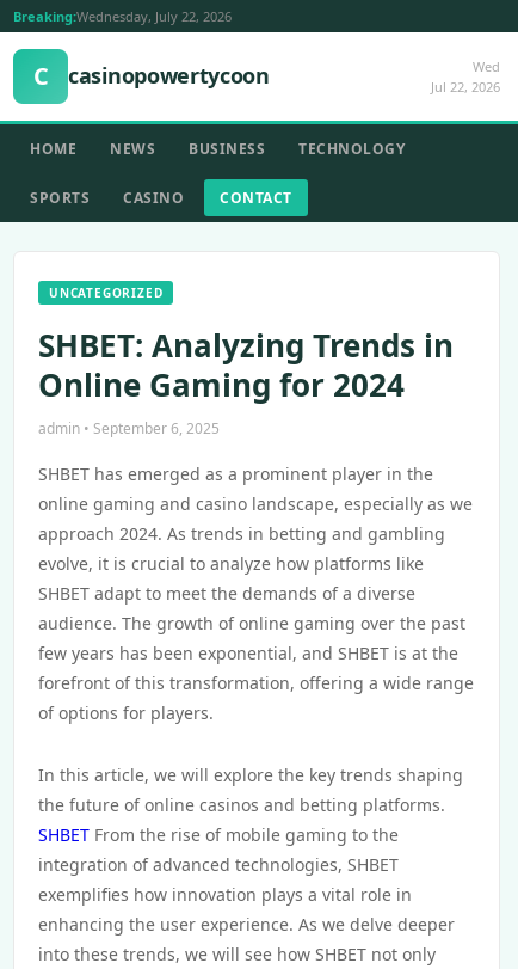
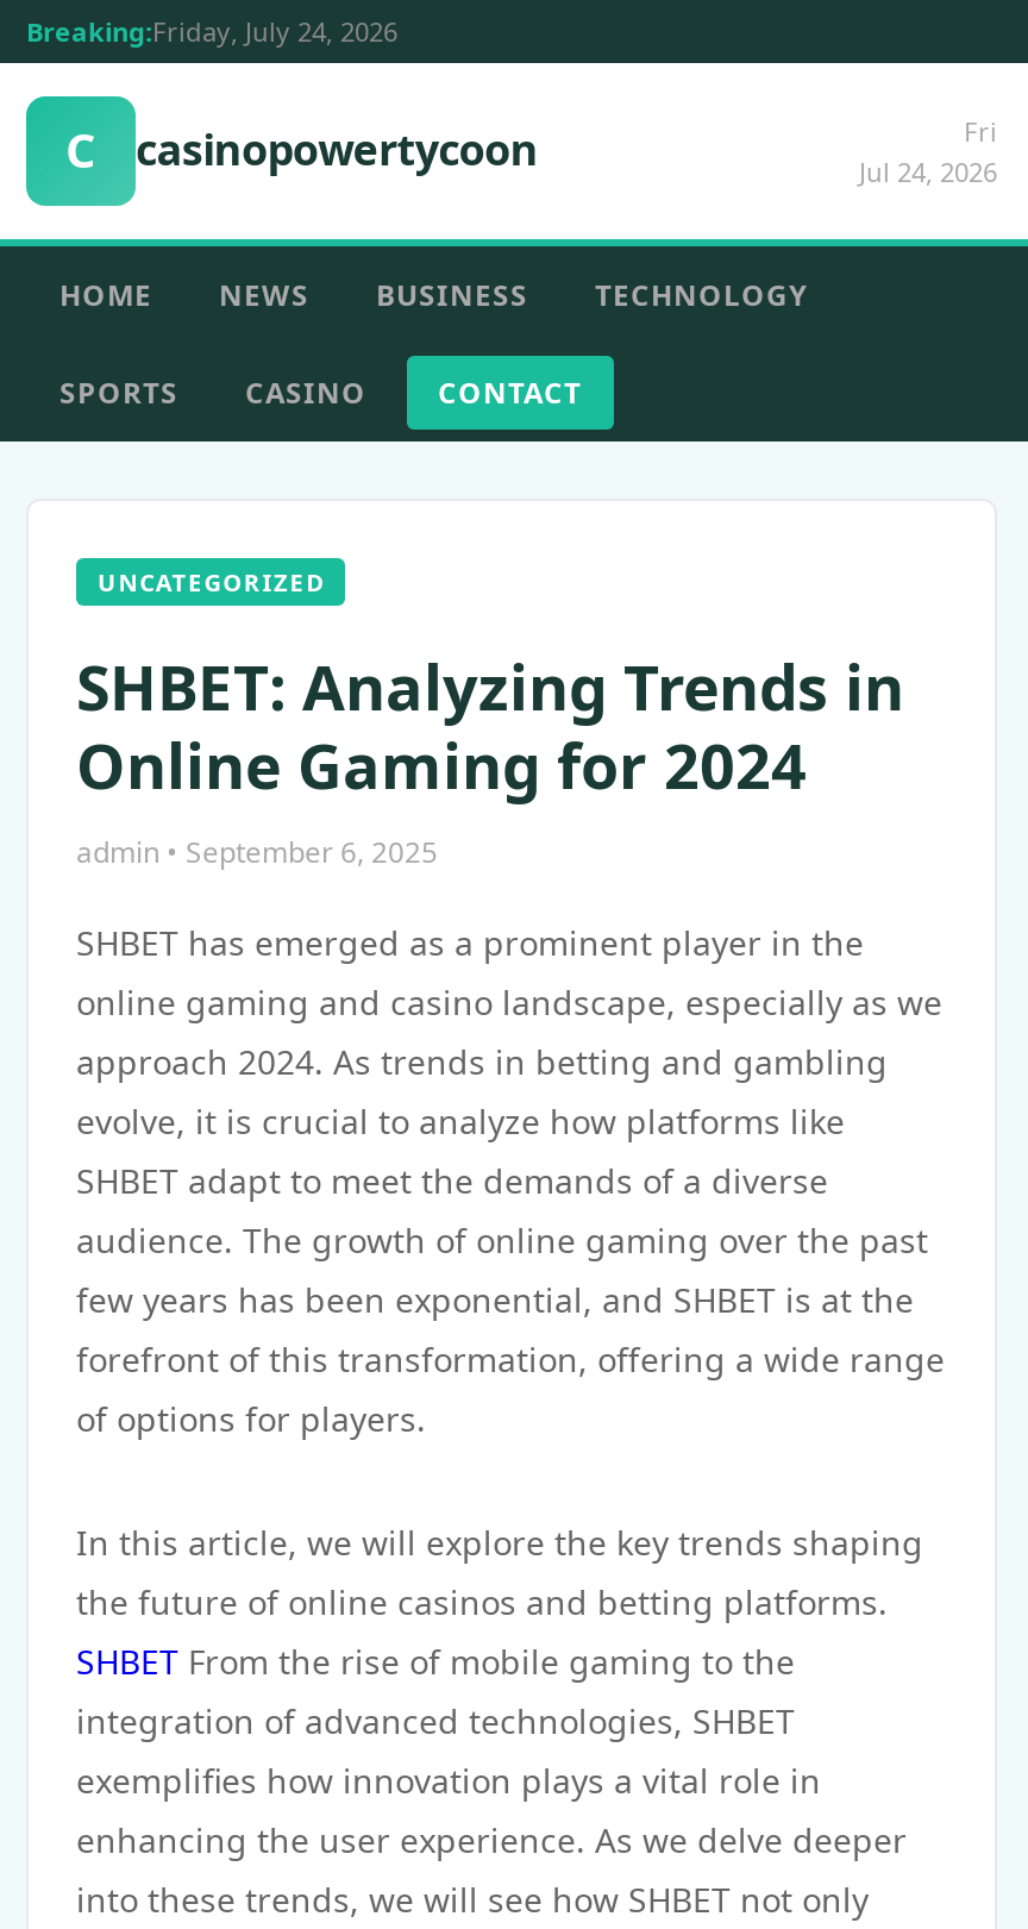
[13,7,232,25] Breaking:Wednesday, July 22, 2026 -> [26,13,397,49] Breaking:Friday, July 24, 2026
[431,57,500,96] Wed | Jul 22, 2026 -> [859,113,997,189] Fri | Jul 24, 2026

